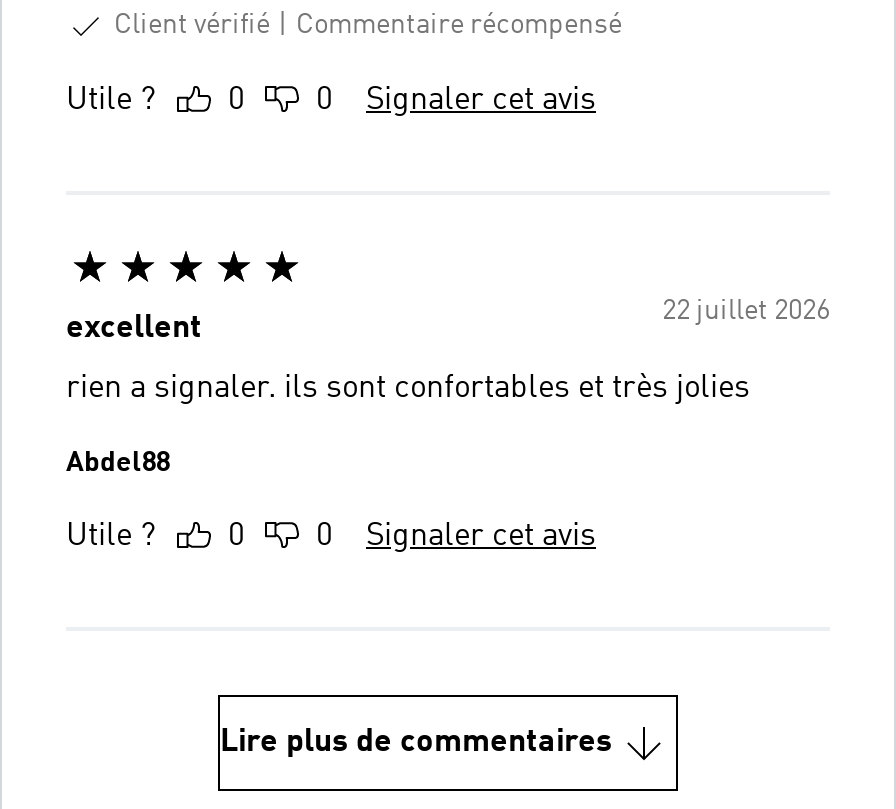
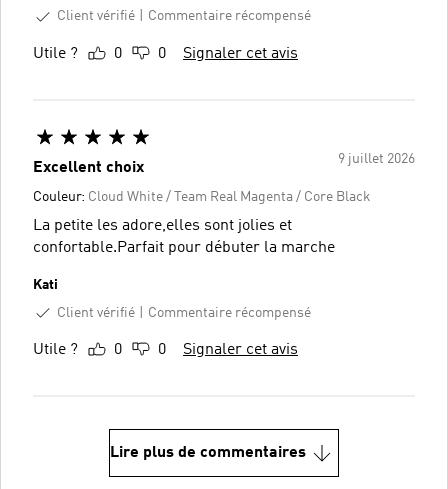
[66,296,830,476] 22 juillet 2026 | excellent | rien a signaler. ils sont confortables et très jolies | Abdel88 -> [33,151,415,320] 9 juillet 2026 | Excellent choix | Couleur: Cloud White / Team Real Magenta / Core Black | La petite les adore,elles sont jolies et | confortable.Parfait pour débuter la marche | Kati | Client vérifié | Commentaire récompensé

